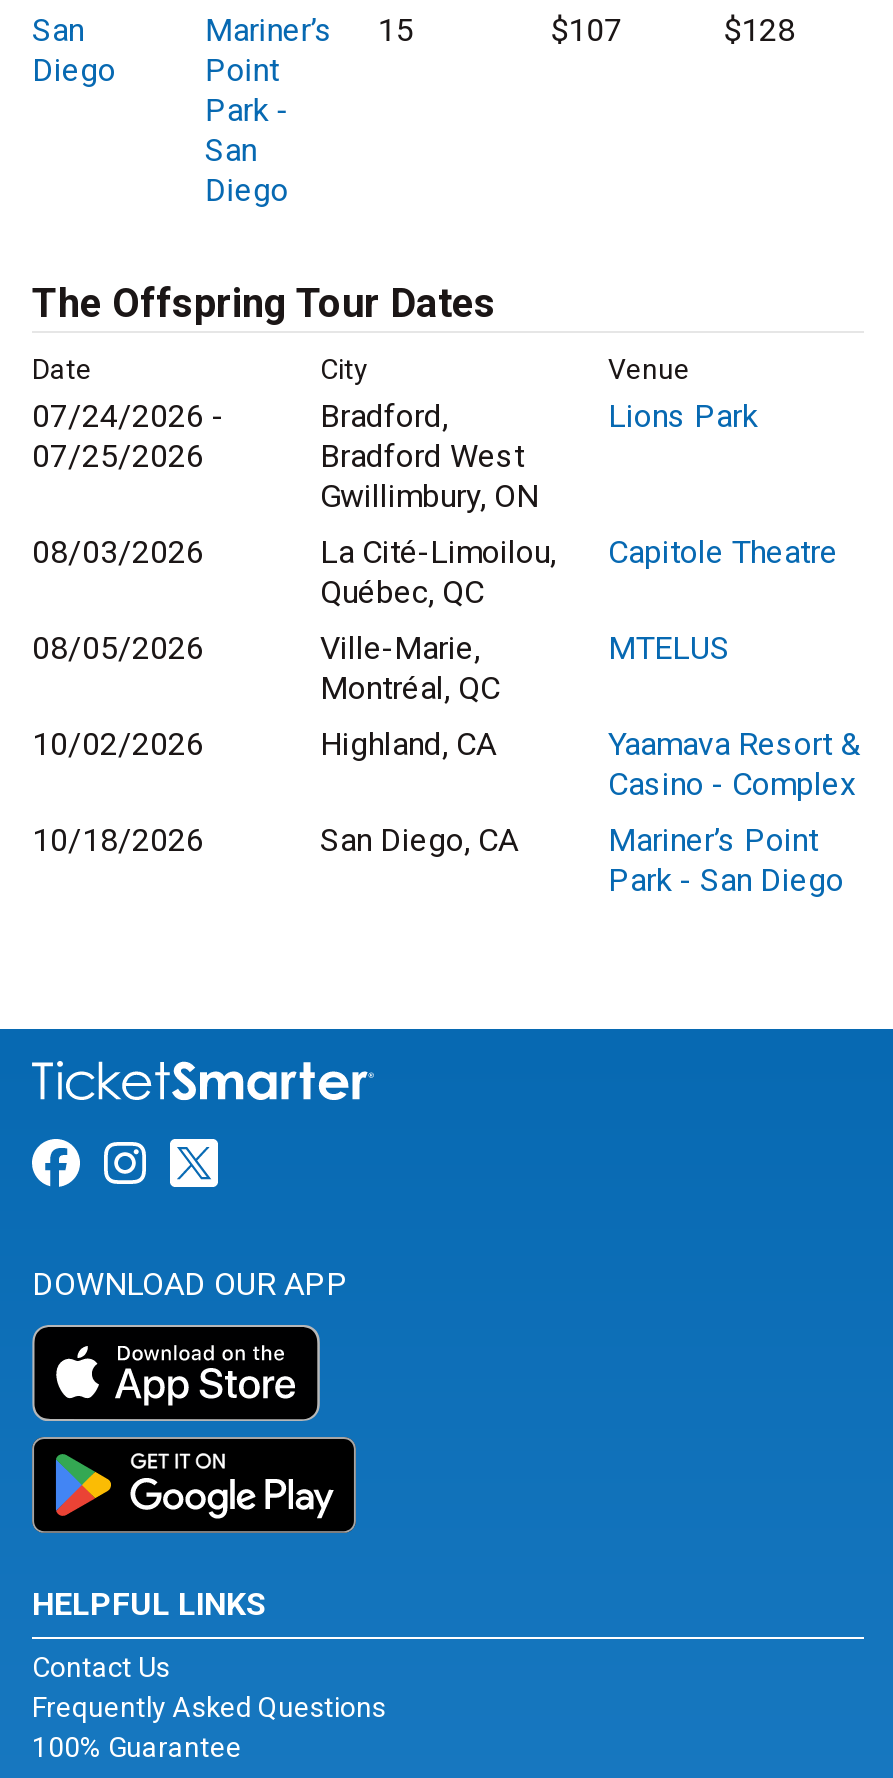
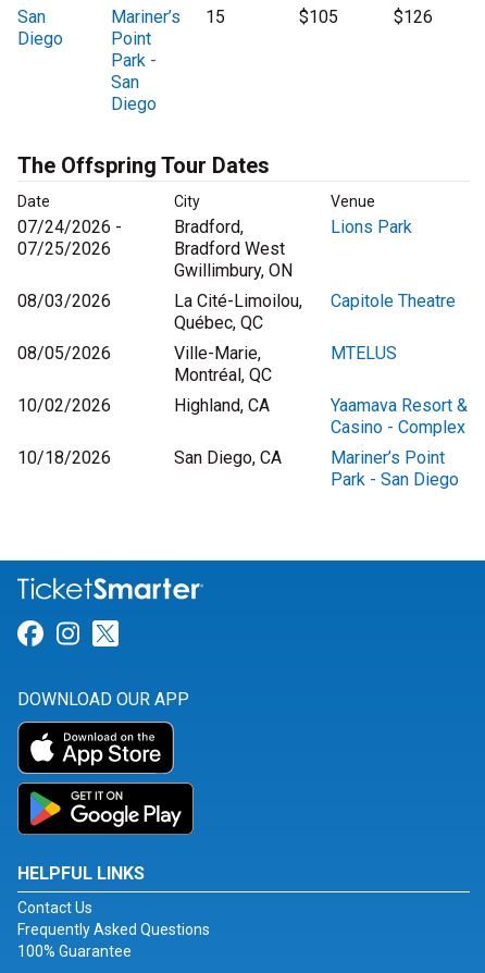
[550,11,622,49] $107 -> [299,7,338,27] $105
[723,11,795,49] $128 -> [393,7,432,27] $126

